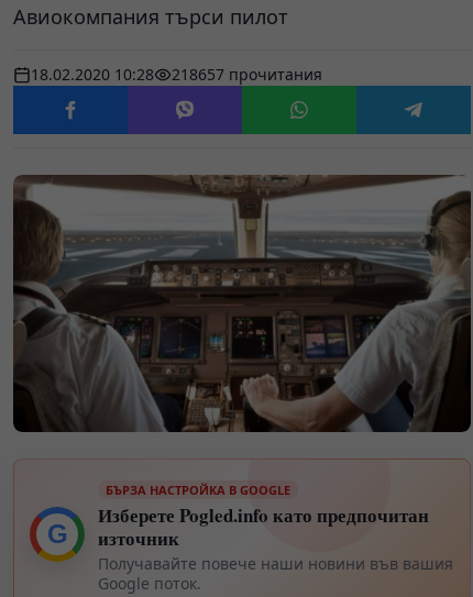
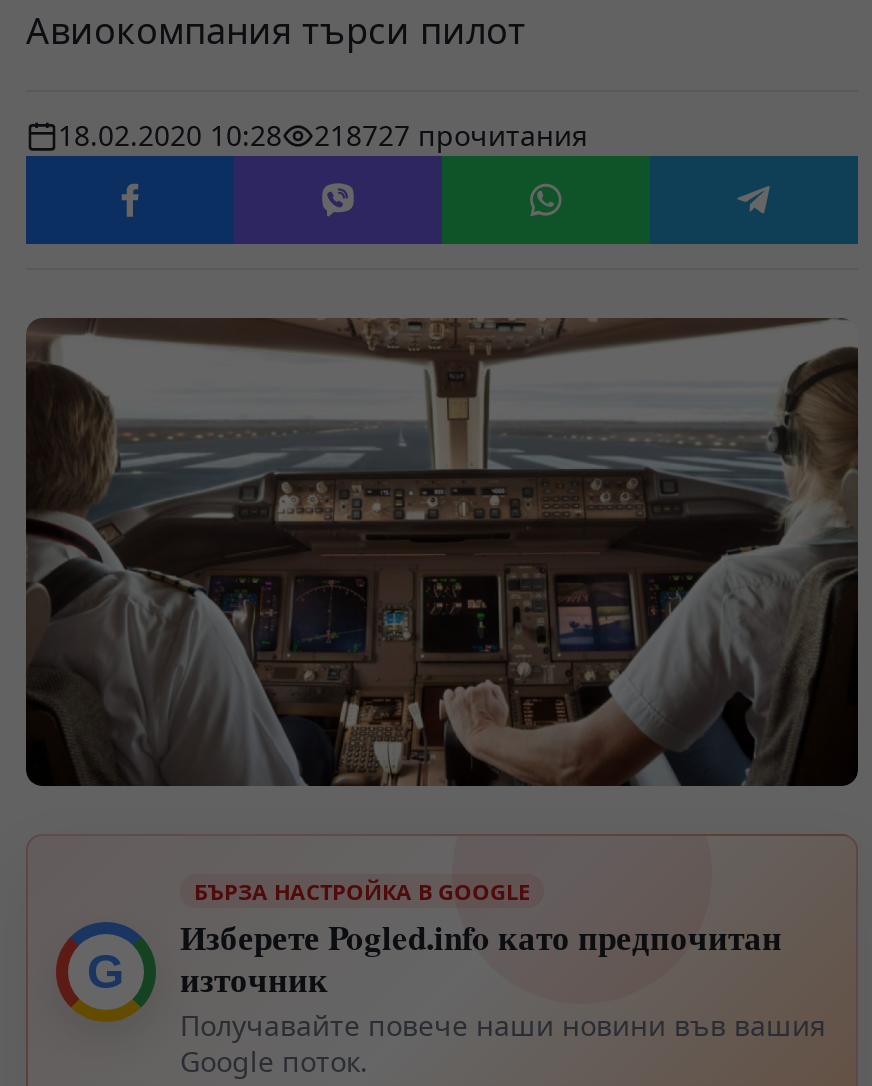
[31,64,322,85] 18.02.2020 10:28 218657 прочитания -> [58,116,588,154] 18.02.2020 10:28 218727 прочитания

